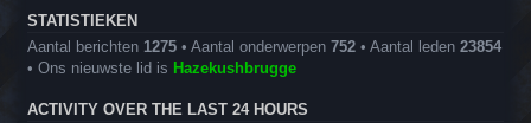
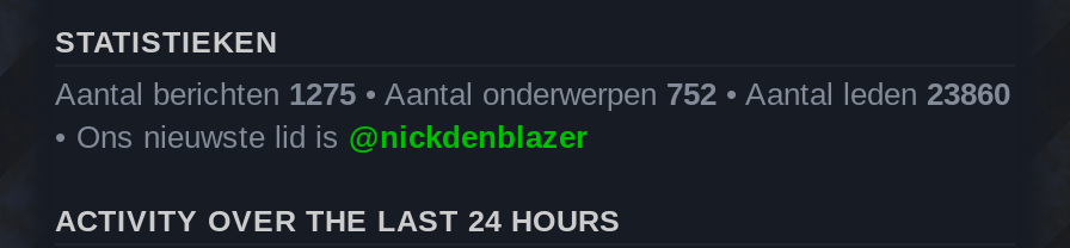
[27,38,501,56] Aantal berichten 1275 • Aantal onderwerpen 752 • Aantal leden 23854 -> [55,76,1010,112] Aantal berichten 1275 • Aantal onderwerpen 752 • Aantal leden 23860
[27,59,296,77] • Ons nieuwste lid is Hazekushbrugge -> [55,119,588,155] • Ons nieuwste lid is @nickdenblazer

